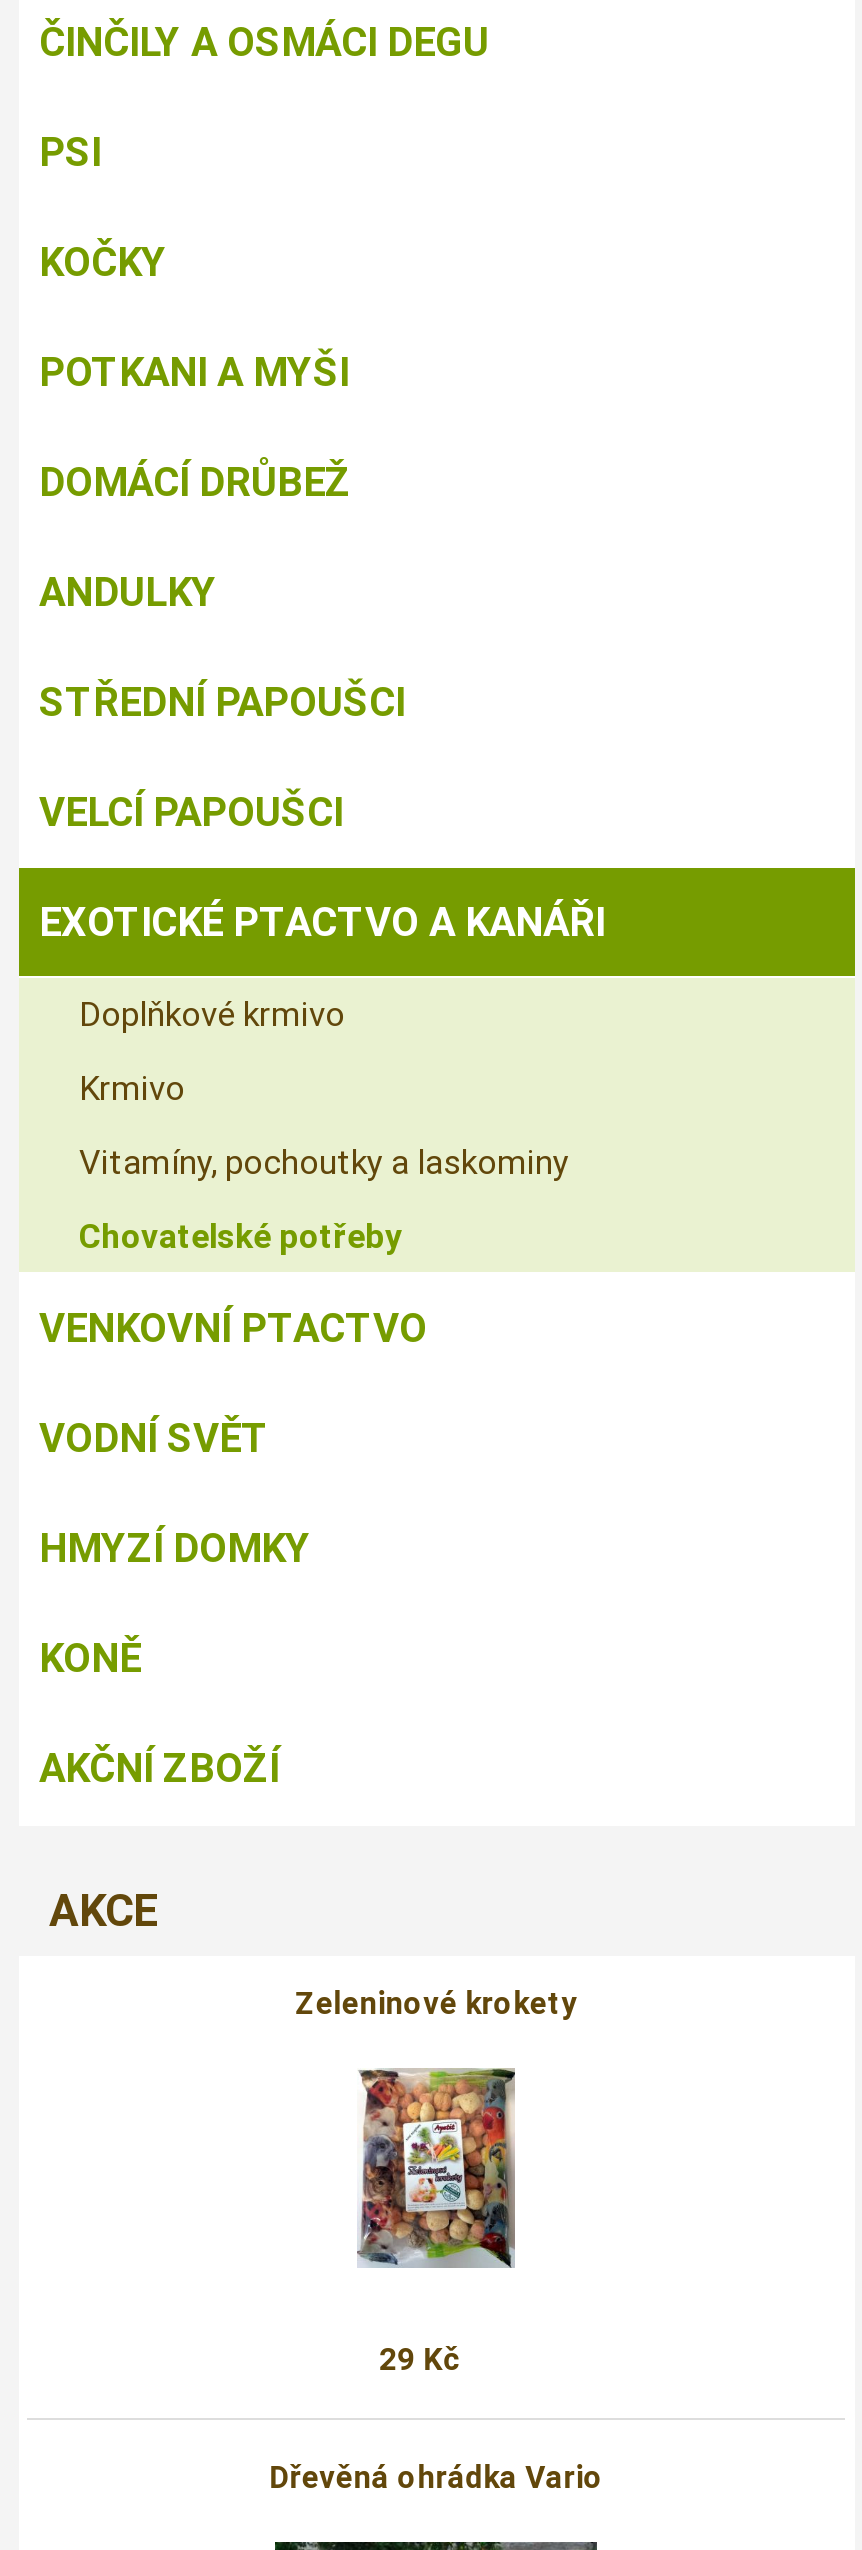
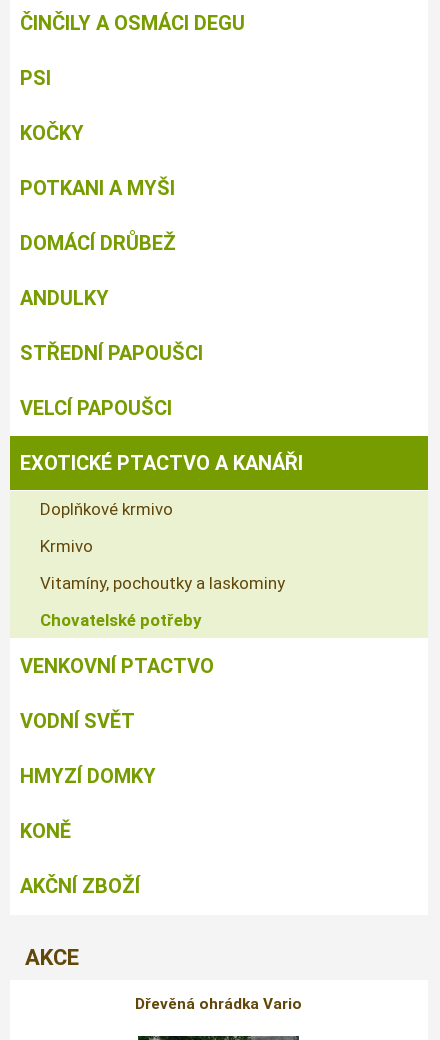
[295,1987,577,2023] Zeleninové krokety -> none
[357,2068,517,2379] [image] | 29 Kč -> none

